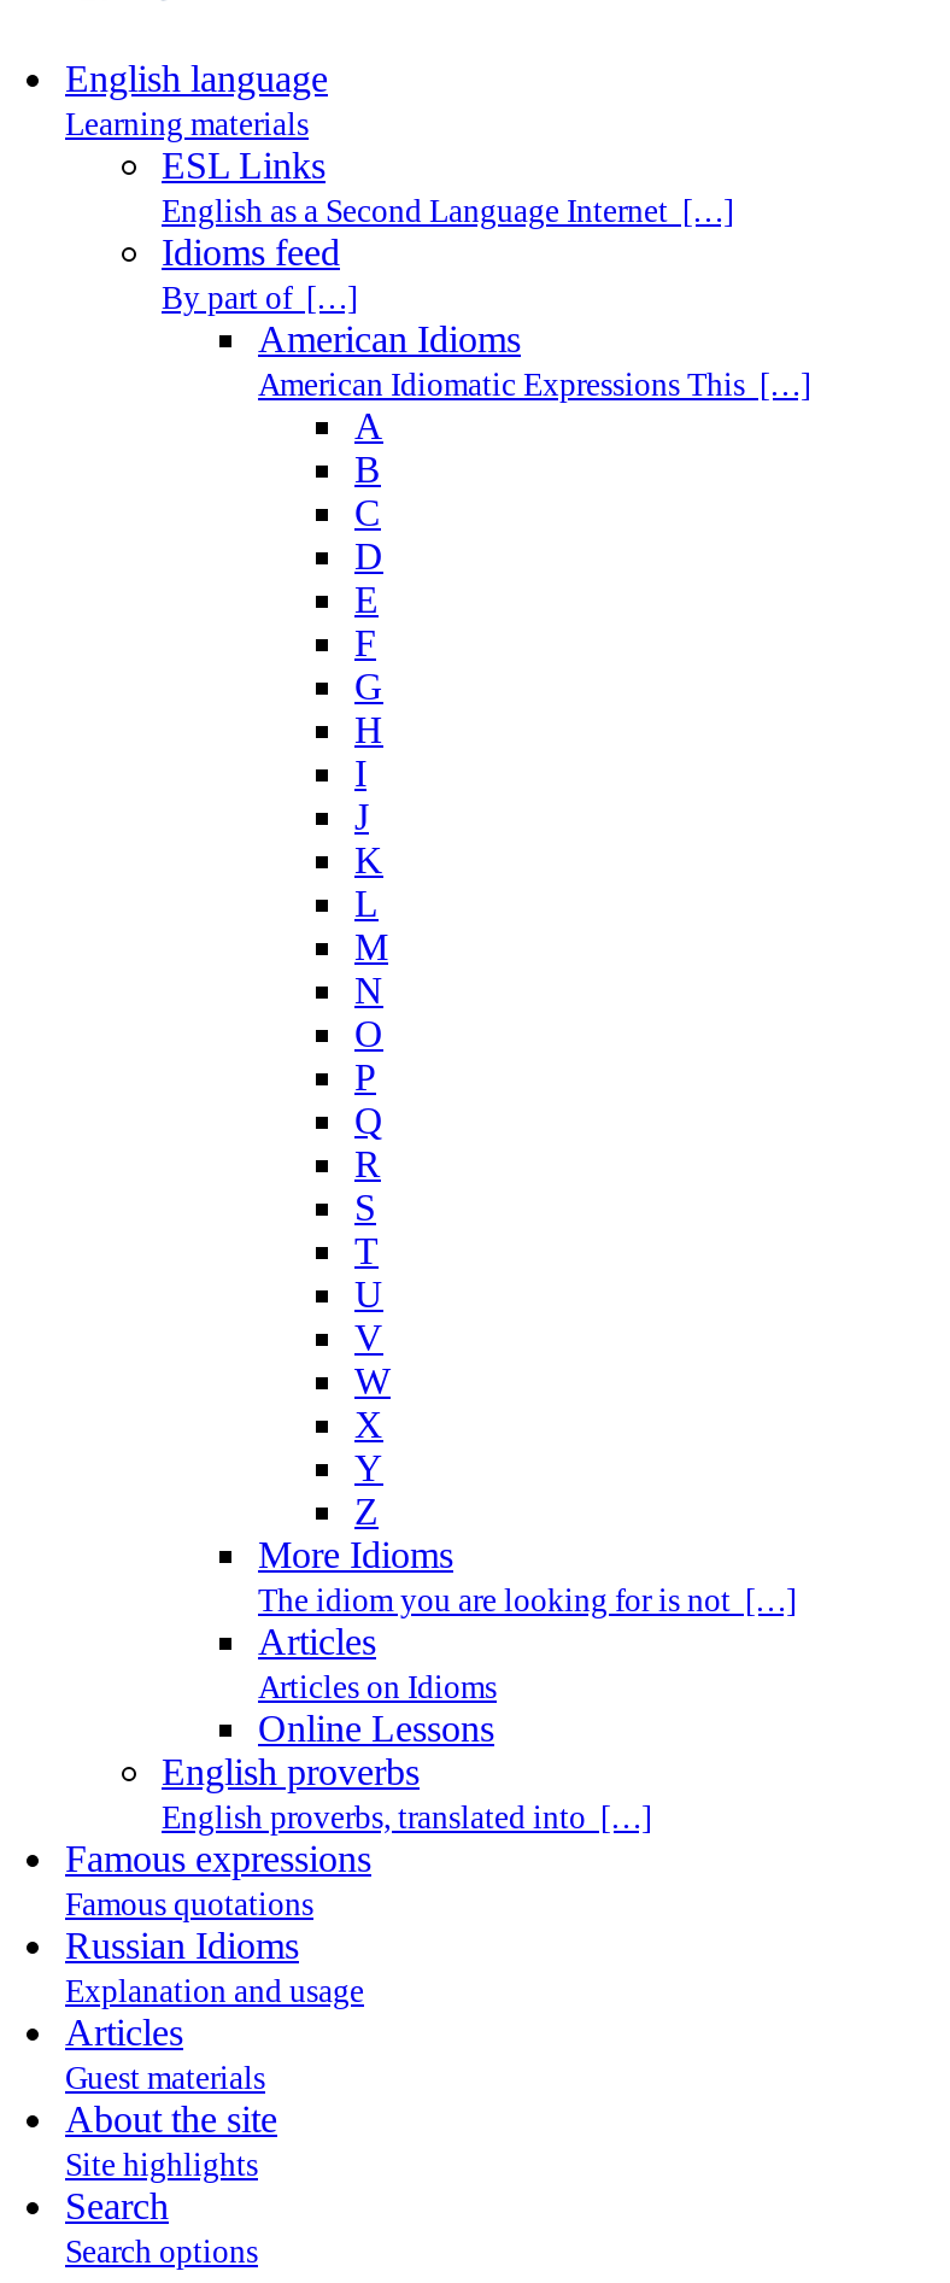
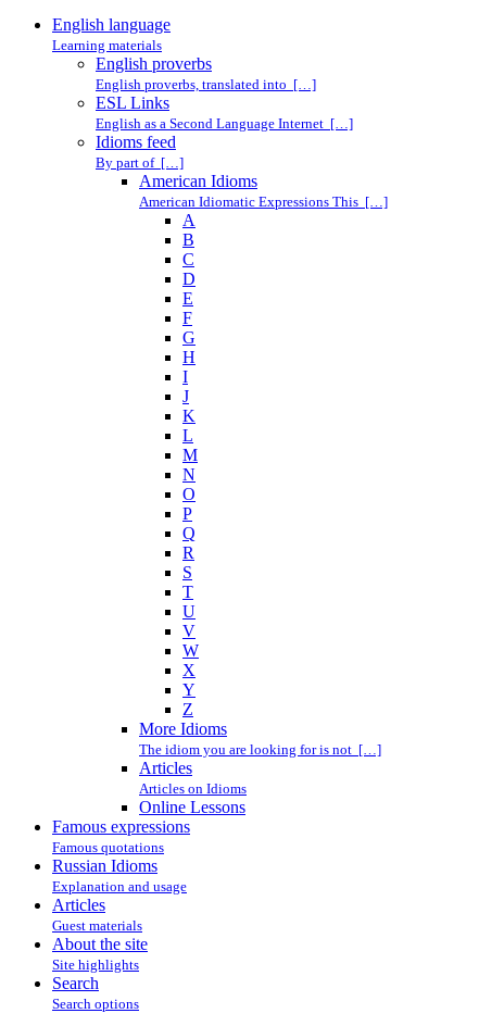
moved [162,145,810,1749] -> [96,93,388,816]: ESL Links | English as a Second Language Internet […] | Idioms feed | ... | Articles on Idioms | Online Lessons
moved [162,1751,651,1836] -> [96,54,316,92]: English proverbs | English proverbs, translated into […]

